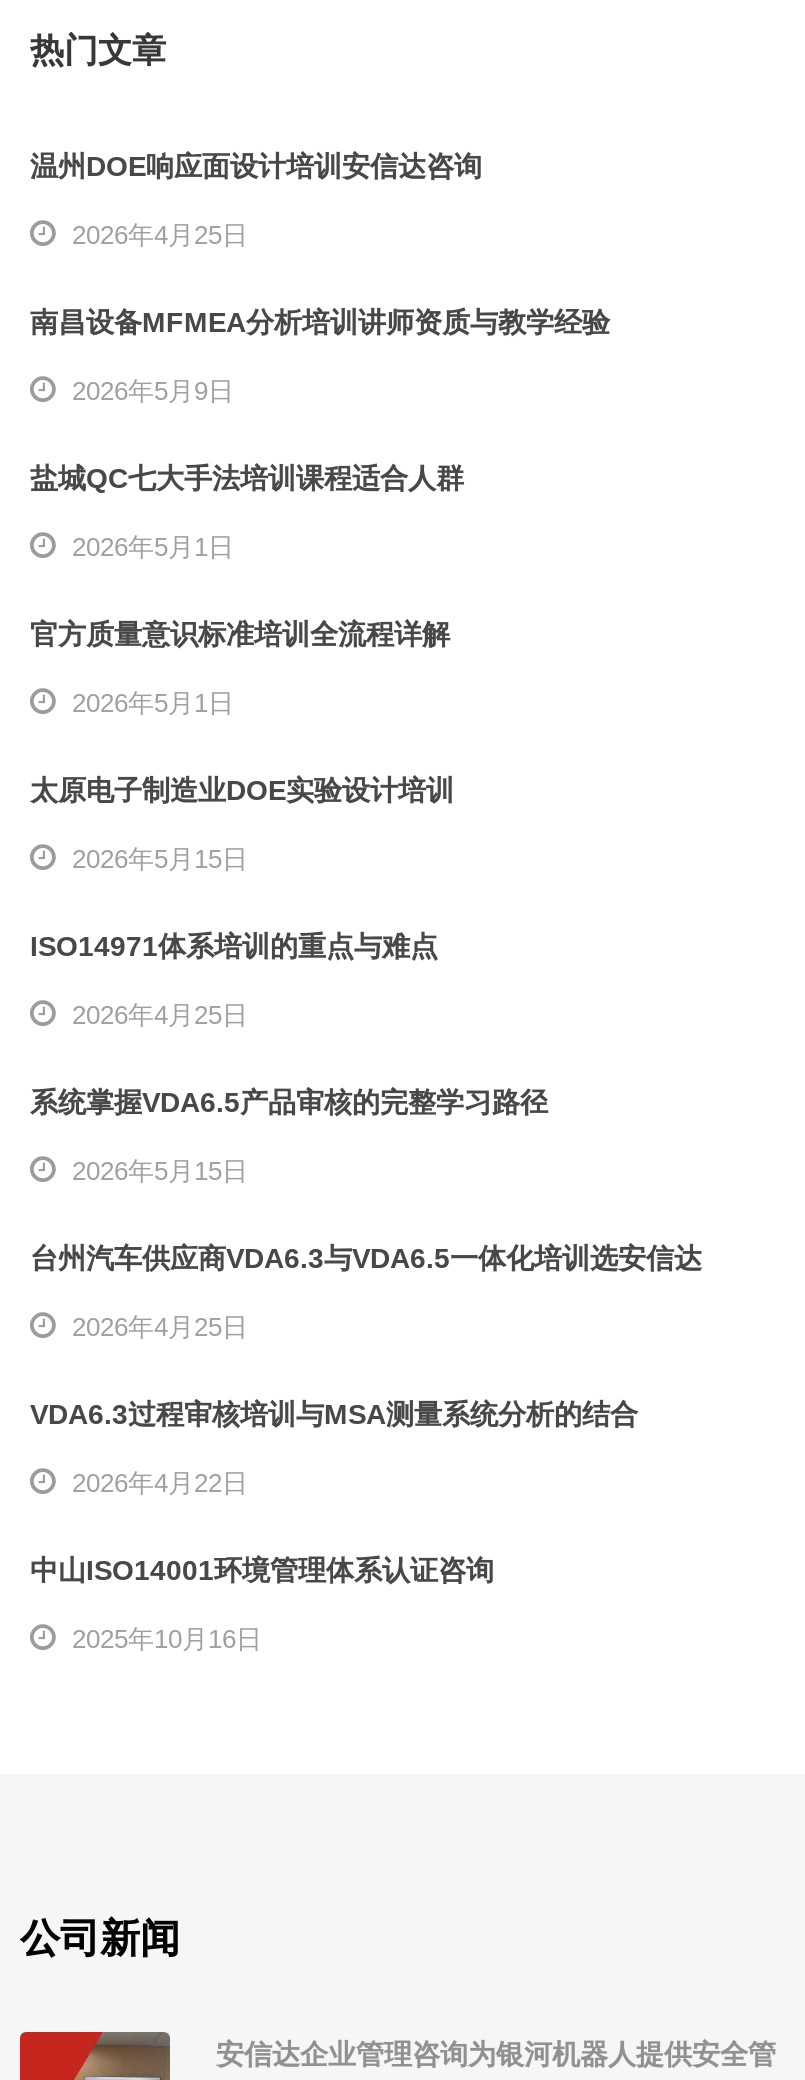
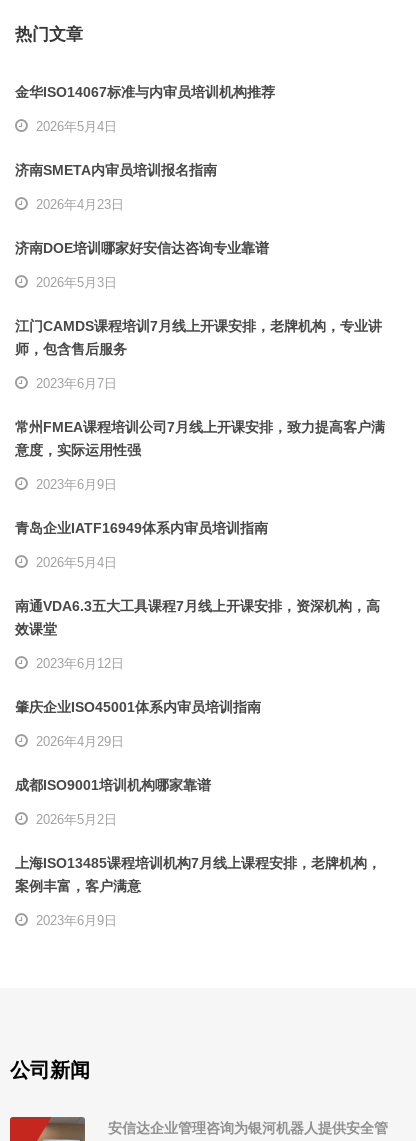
[30,150,482,182] 温州DOE响应面设计培训安信达咨询 -> [15,84,275,100] 金华ISO14067标准与内审员培训机构推荐
[72,220,248,250] 2026年4月25日 -> [36,119,117,134] 2026年5月4日
[30,306,610,338] 南昌设备MFMEA分析培训讲师资质与教学经验 -> [15,162,217,178] 济南SMETA内审员培训报名指南
[72,376,234,406] 2026年5月9日 -> [36,197,124,212] 2026年4月23日
[30,462,464,494] 盐城QC七大手法培训课程适合人群 -> [15,240,269,256] 济南DOE培训哪家好安信达咨询专业靠谱
[72,532,234,562] 2026年5月1日 -> [36,275,117,290] 2026年5月3日
[30,618,450,650] 官方质量意识标准培训全流程详解 -> [15,318,382,357] 江门CAMDS课程培训7月线上开课安排，老牌机构，专业讲 | 师，包含售后服务
[72,688,234,718] 2026年5月1日 -> [36,376,117,391] 2023年6月7日
[30,774,454,806] 太原电子制造业DOE实验设计培训 -> [15,419,385,458] 常州FMEA课程培训公司7月线上开课安排，致力提高客户满 | 意度，实际运用性强
[72,844,248,874] 2026年5月15日 -> [36,477,117,492] 2023年6月9日
[30,930,438,962] ISO14971体系培训的重点与难点 -> [15,520,268,536] 青岛企业IATF16949体系内审员培训指南
[72,1000,248,1030] 2026年4月25日 -> [36,555,117,570] 2026年5月4日
[30,1086,548,1118] 系统掌握VDA6.5产品审核的完整学习路径 -> [15,598,380,637] 南通VDA6.3五大工具课程7月线上开课安排，资深机构，高 | 效课堂
[72,1156,248,1186] 2026年5月15日 -> [36,656,124,671] 2023年6月12日
[30,1242,702,1274] 台州汽车供应商VDA6.3与VDA6.5一体化培训选安信达 -> [15,699,261,715] 肇庆企业ISO45001体系内审员培训指南
[72,1312,248,1342] 2026年4月25日 -> [36,734,124,749] 2026年4月29日
[30,1398,638,1430] VDA6.3过程审核培训与MSA测量系统分析的结合 -> [15,777,211,793] 成都ISO9001培训机构哪家靠谱
[72,1468,248,1498] 2026年4月22日 -> [36,812,117,827] 2026年5月2日
[30,1554,494,1586] 中山ISO14001环境管理体系认证咨询 -> [15,855,381,894] 上海ISO13485课程培训机构7月线上课程安排，老牌机构， | 案例丰富，客户满意
[72,1624,262,1654] 2025年10月16日 -> [36,913,117,928] 2023年6月9日

